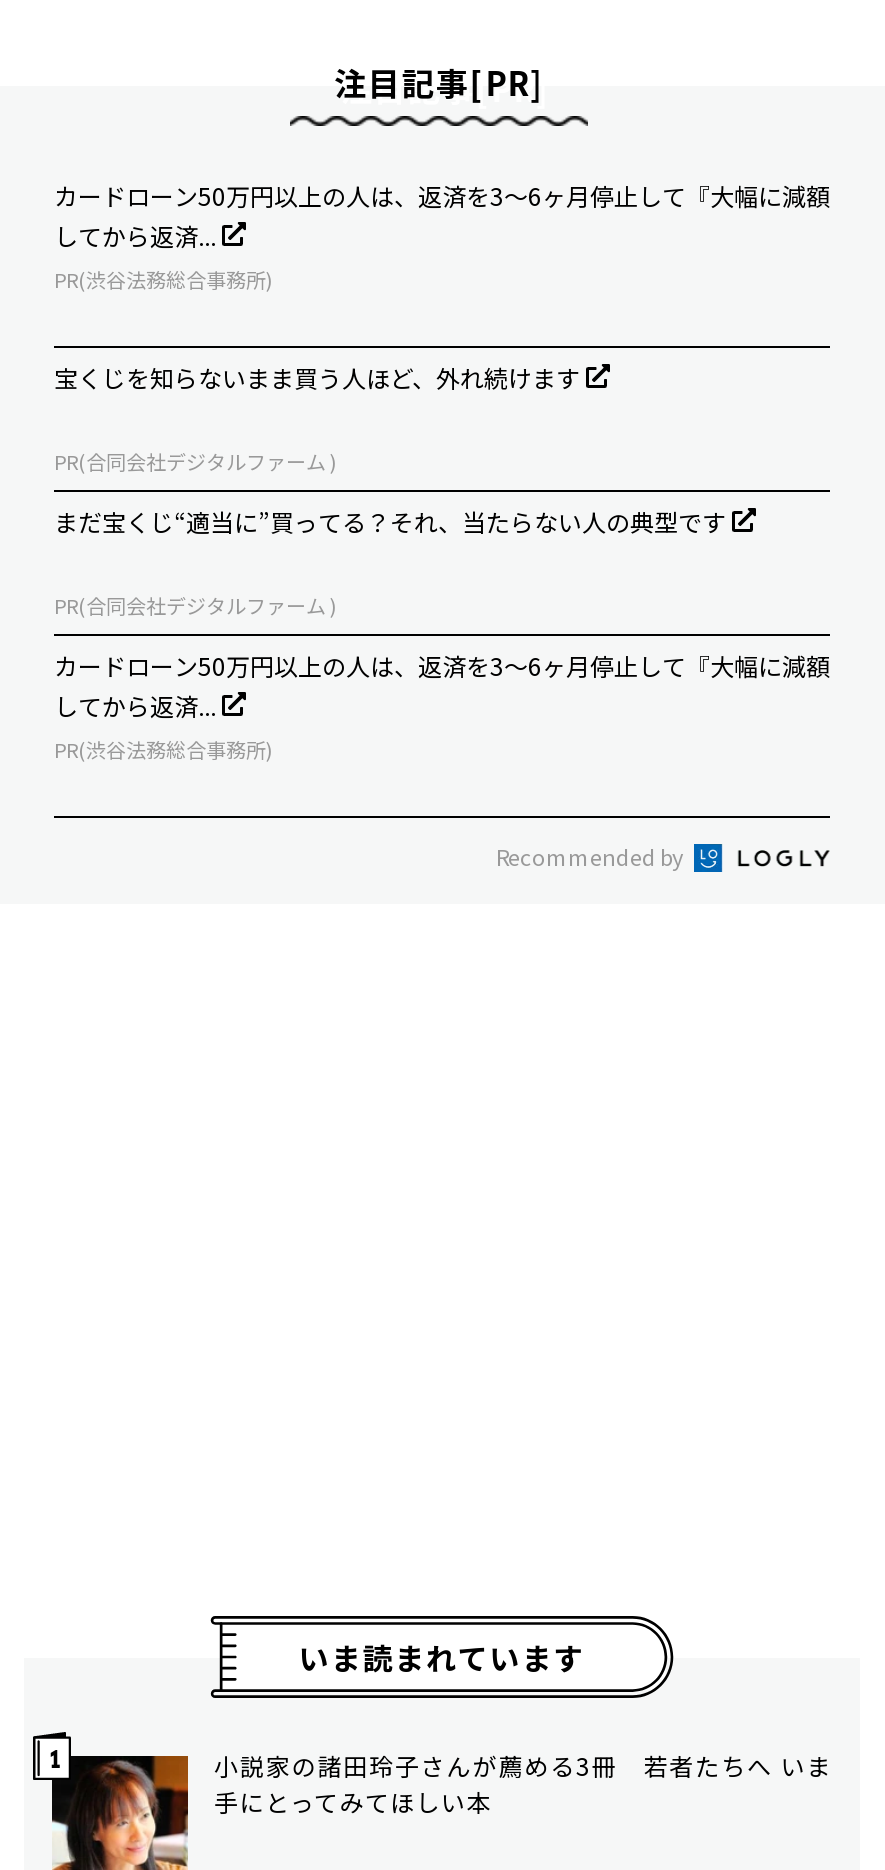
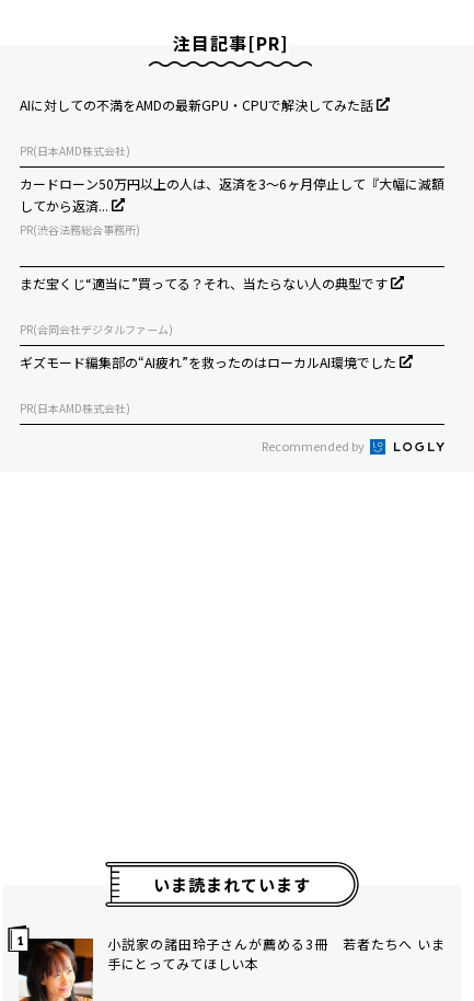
none -> [20,95,377,159] AIに対しての不満をAMDの最新GPU・CPUで解決してみた話 | PR(日本AMD株式会社)
moved [54,178,830,294] -> [20,174,444,238]: カードローン50万円以上の人は、返済を3～6ヶ月停止して『大幅に減額 | してから返済... | PR(渋谷法務総合事務所)
[54,360,586,476] 宝くじを知らないまま買う人ほど、外れ続けます | PR(合同会社デジタルファーム ) -> none
[54,590,830,764] PR(合同会社デジタルファーム ) | カードローン50万円以上の人は、返済を3～6ヶ月停止して『大幅に減額 | してから返済... | PR(渋谷法務総合事務所) -> [20,321,400,416] PR(合同会社デジタルファーム) | ギズモード編集部の“AI疲れ”を救ったのはローカルAI環境でした | PR(日本AMD株式会社)

